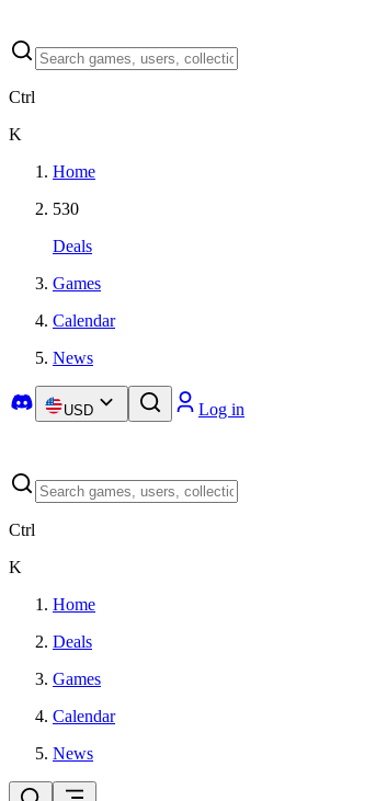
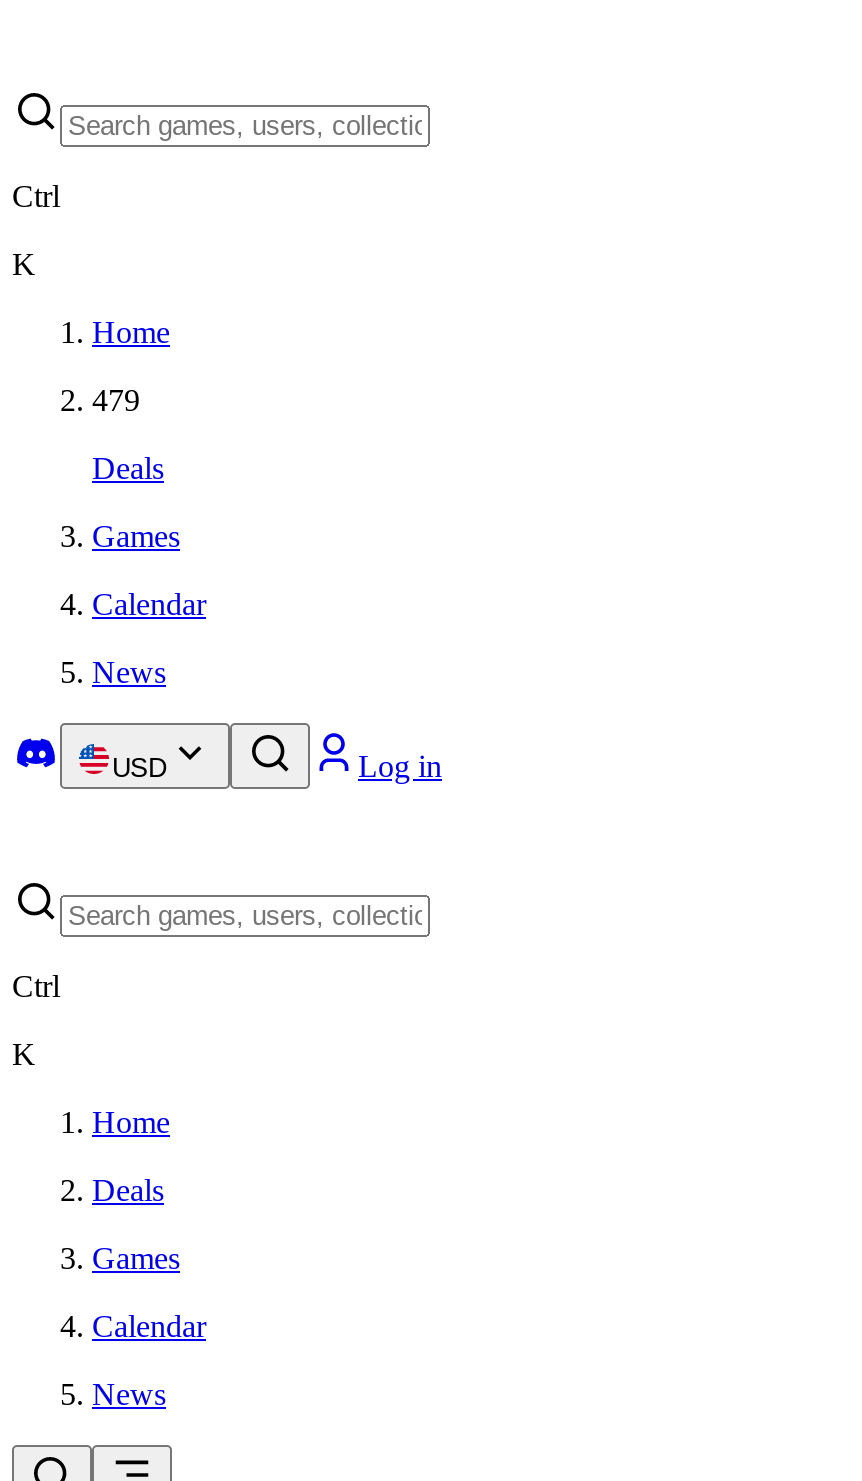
[53,199,79,218] 530 -> [92,383,140,417] 479

